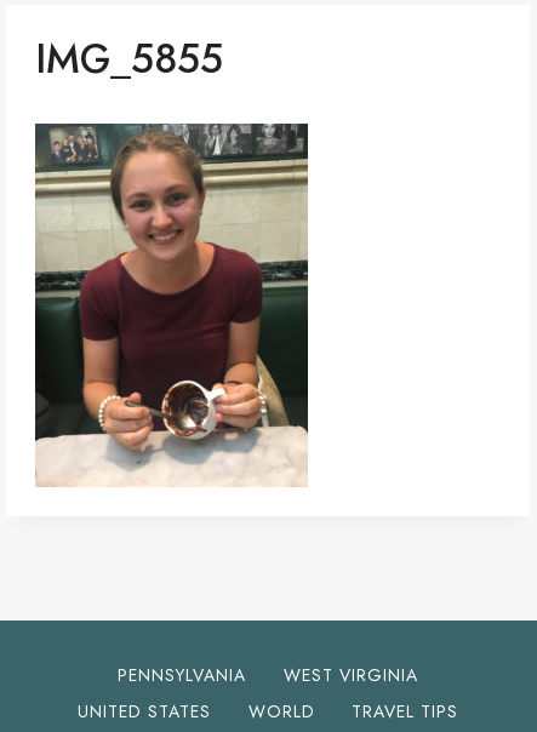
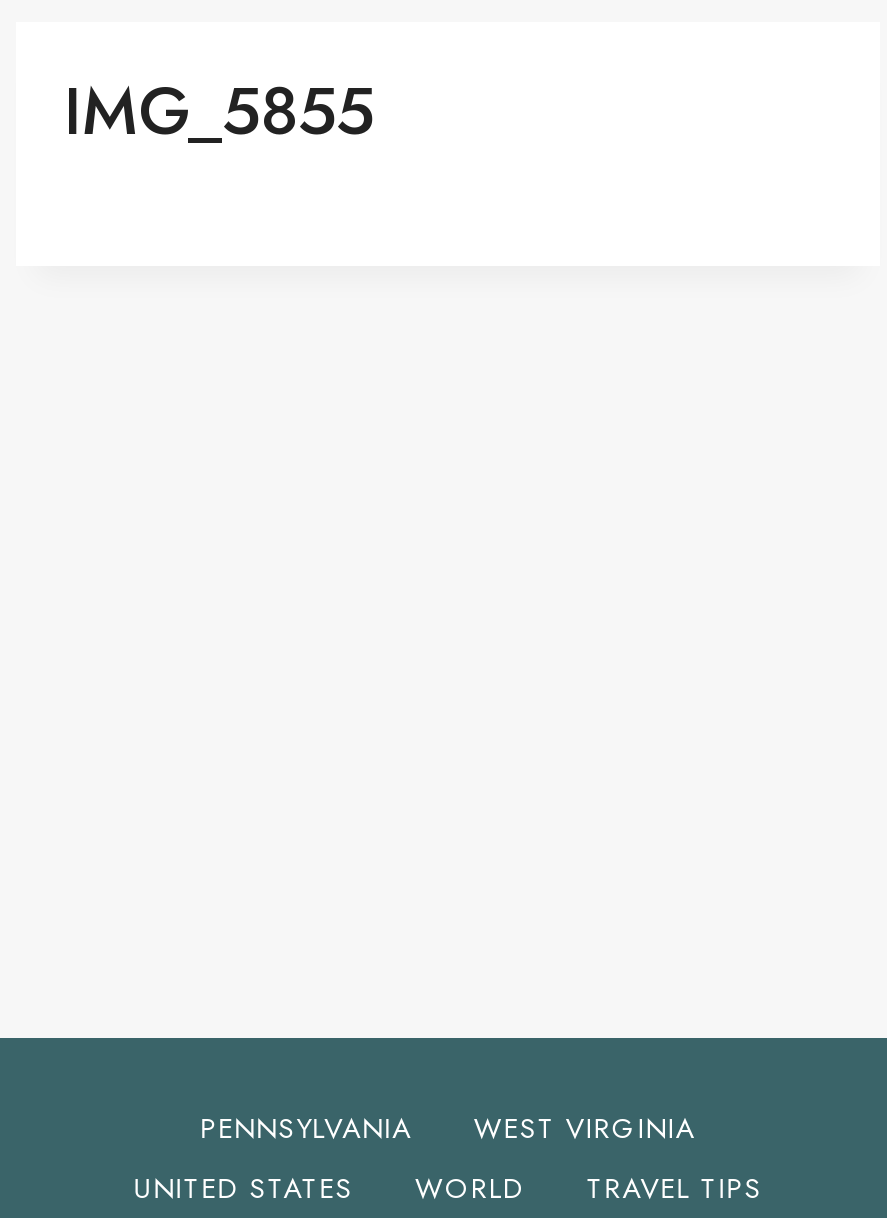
[34,122,309,487] [image] -> none

